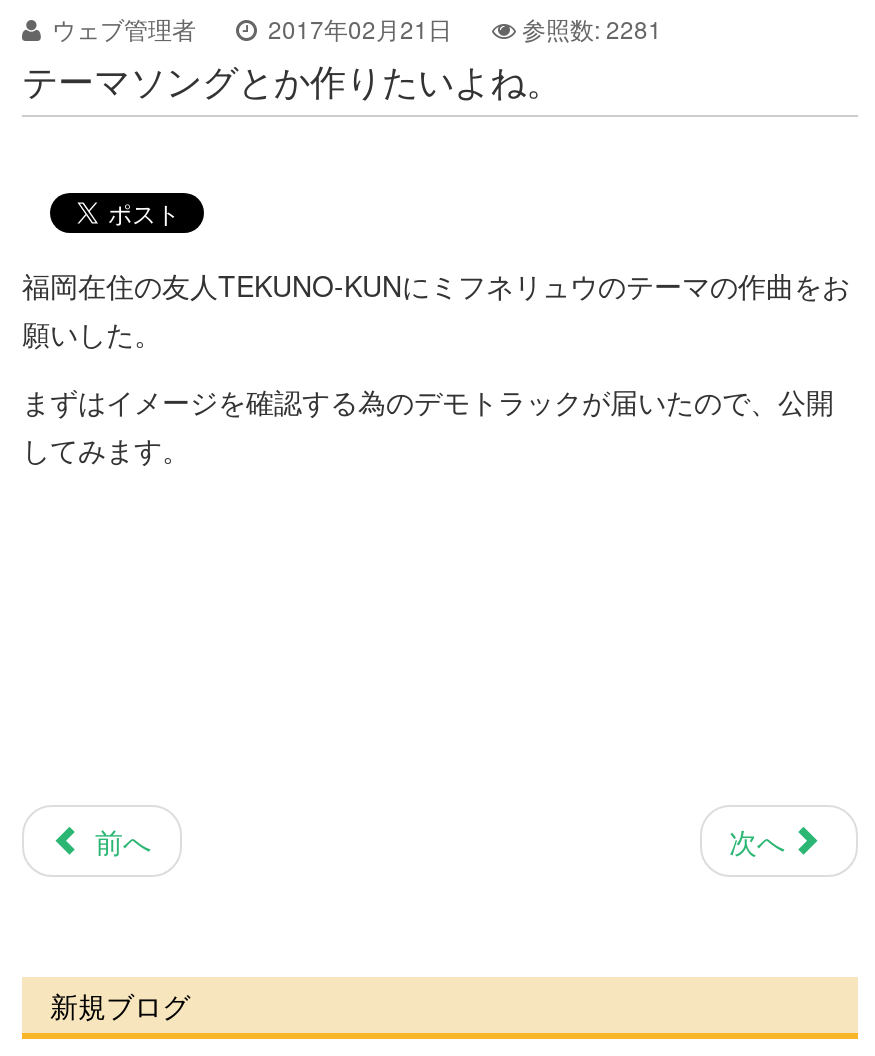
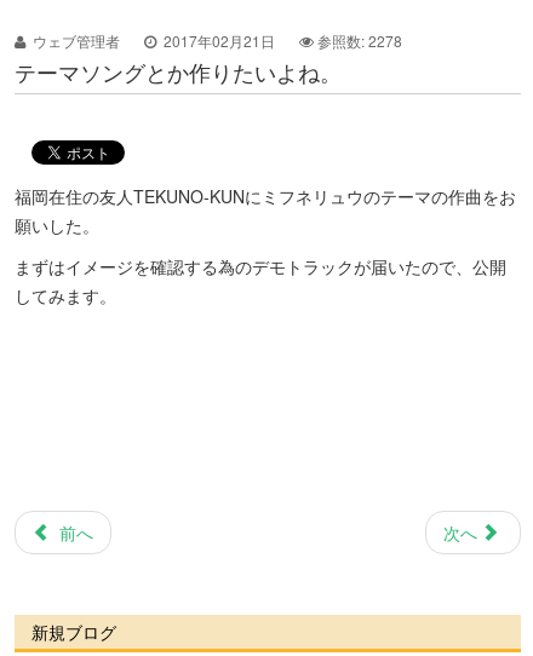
[522,11,662,45] 参照数: 2281 -> [317,30,402,51] 参照数: 2278

